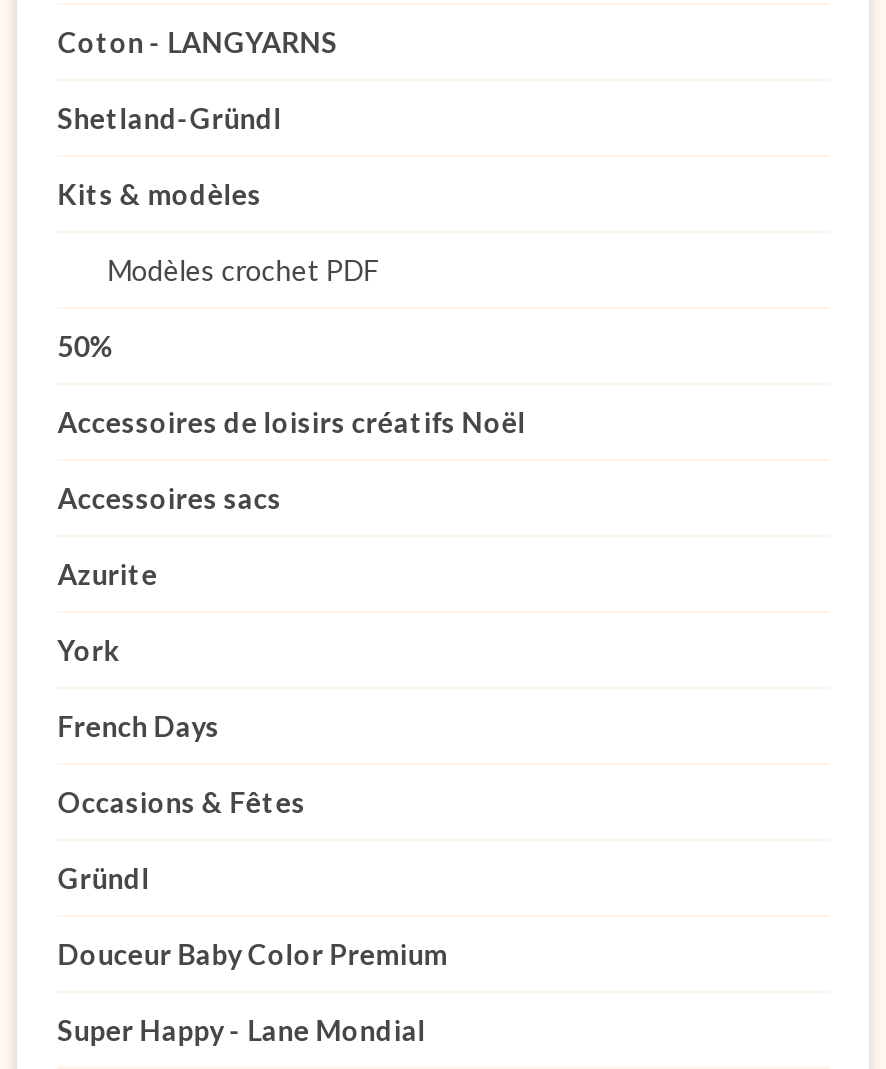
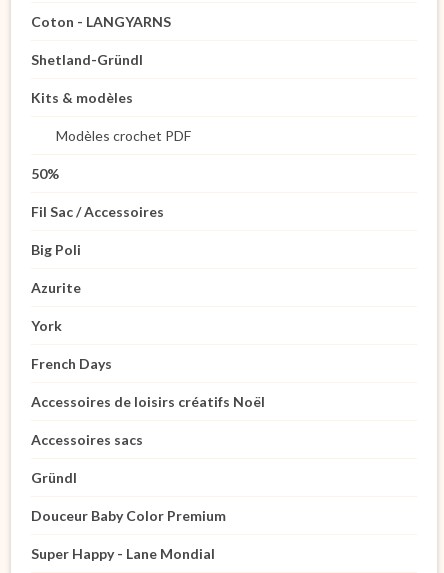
none -> [31,203,164,220] Fil Sac / Accessoires
none -> [31,241,81,258] Big Poli
moved [57,405,531,439] -> [31,393,268,410]: Accessoires de loisirs créatifs Noël
moved [57,481,281,515] -> [31,431,143,448]: Accessoires sacs
[57,785,305,819] Occasions & Fêtes -> none

